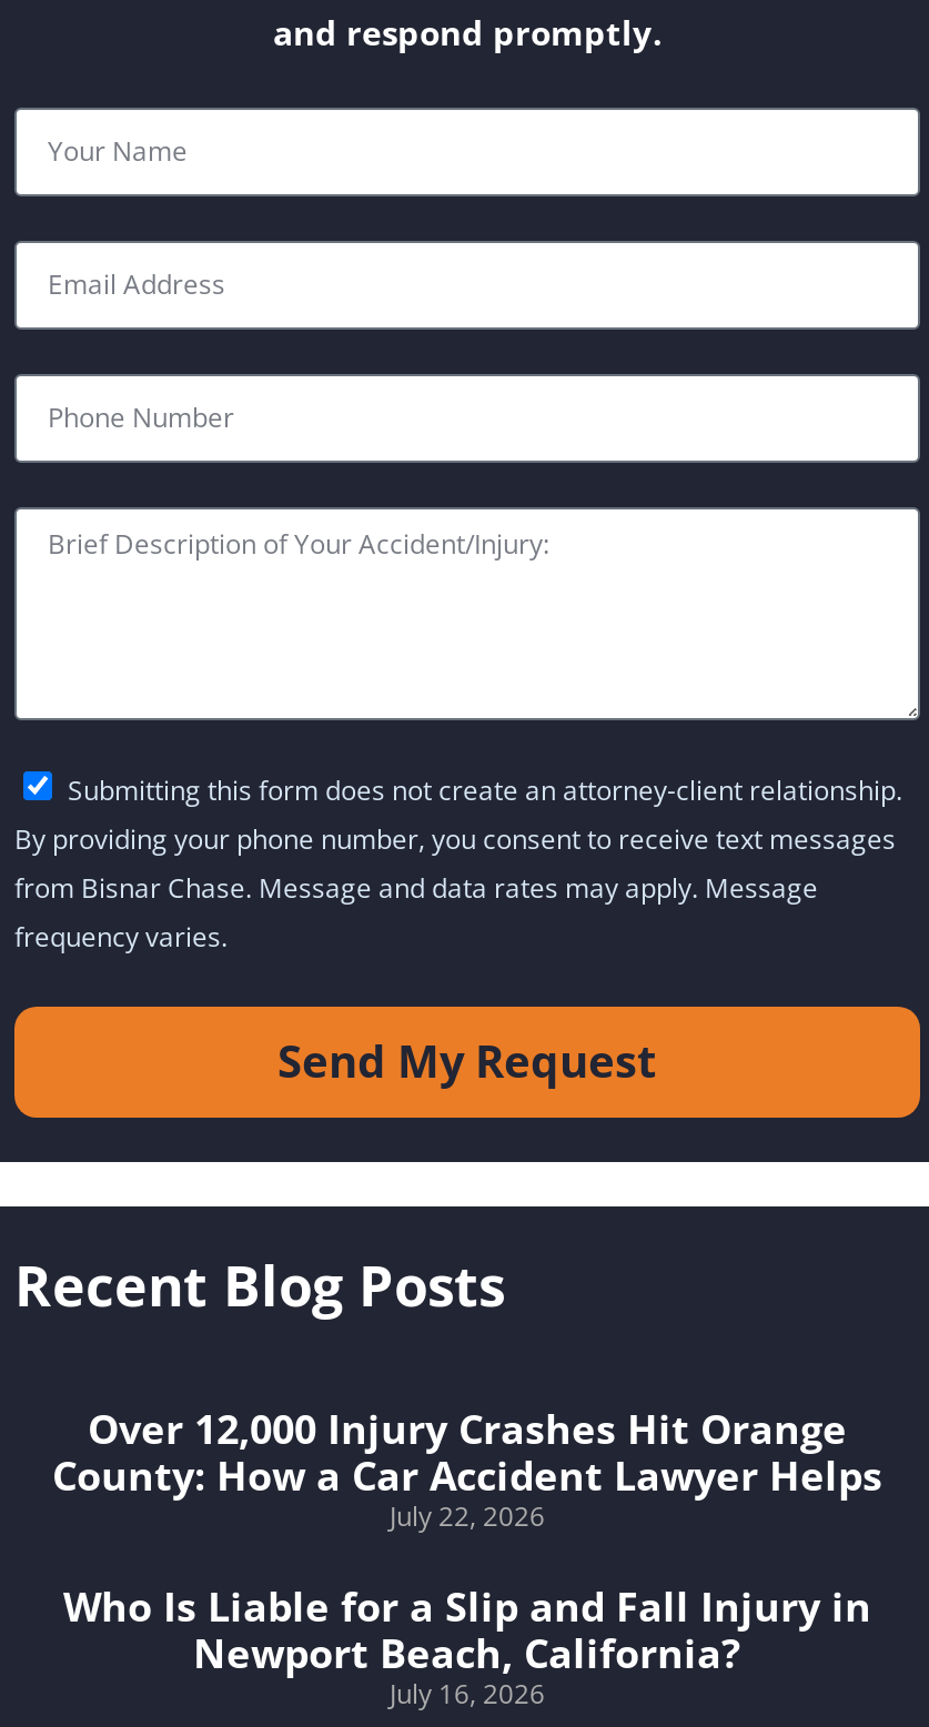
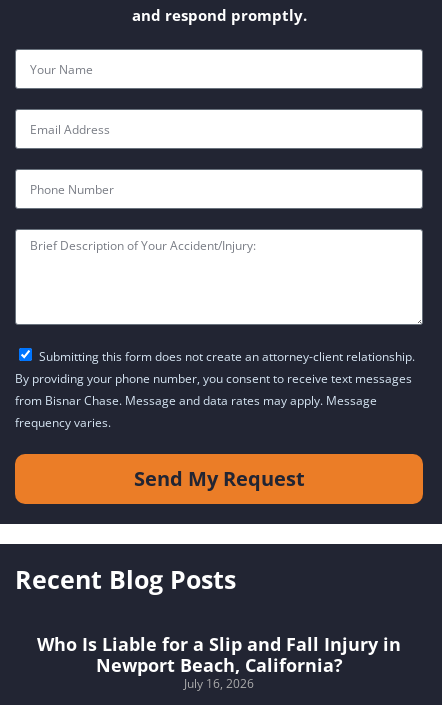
[52,1401,882,1535] Over 12,000 Injury Crashes Hit Orange | County: How a Car Accident Lawyer Helps | July 22, 2026 -> none

